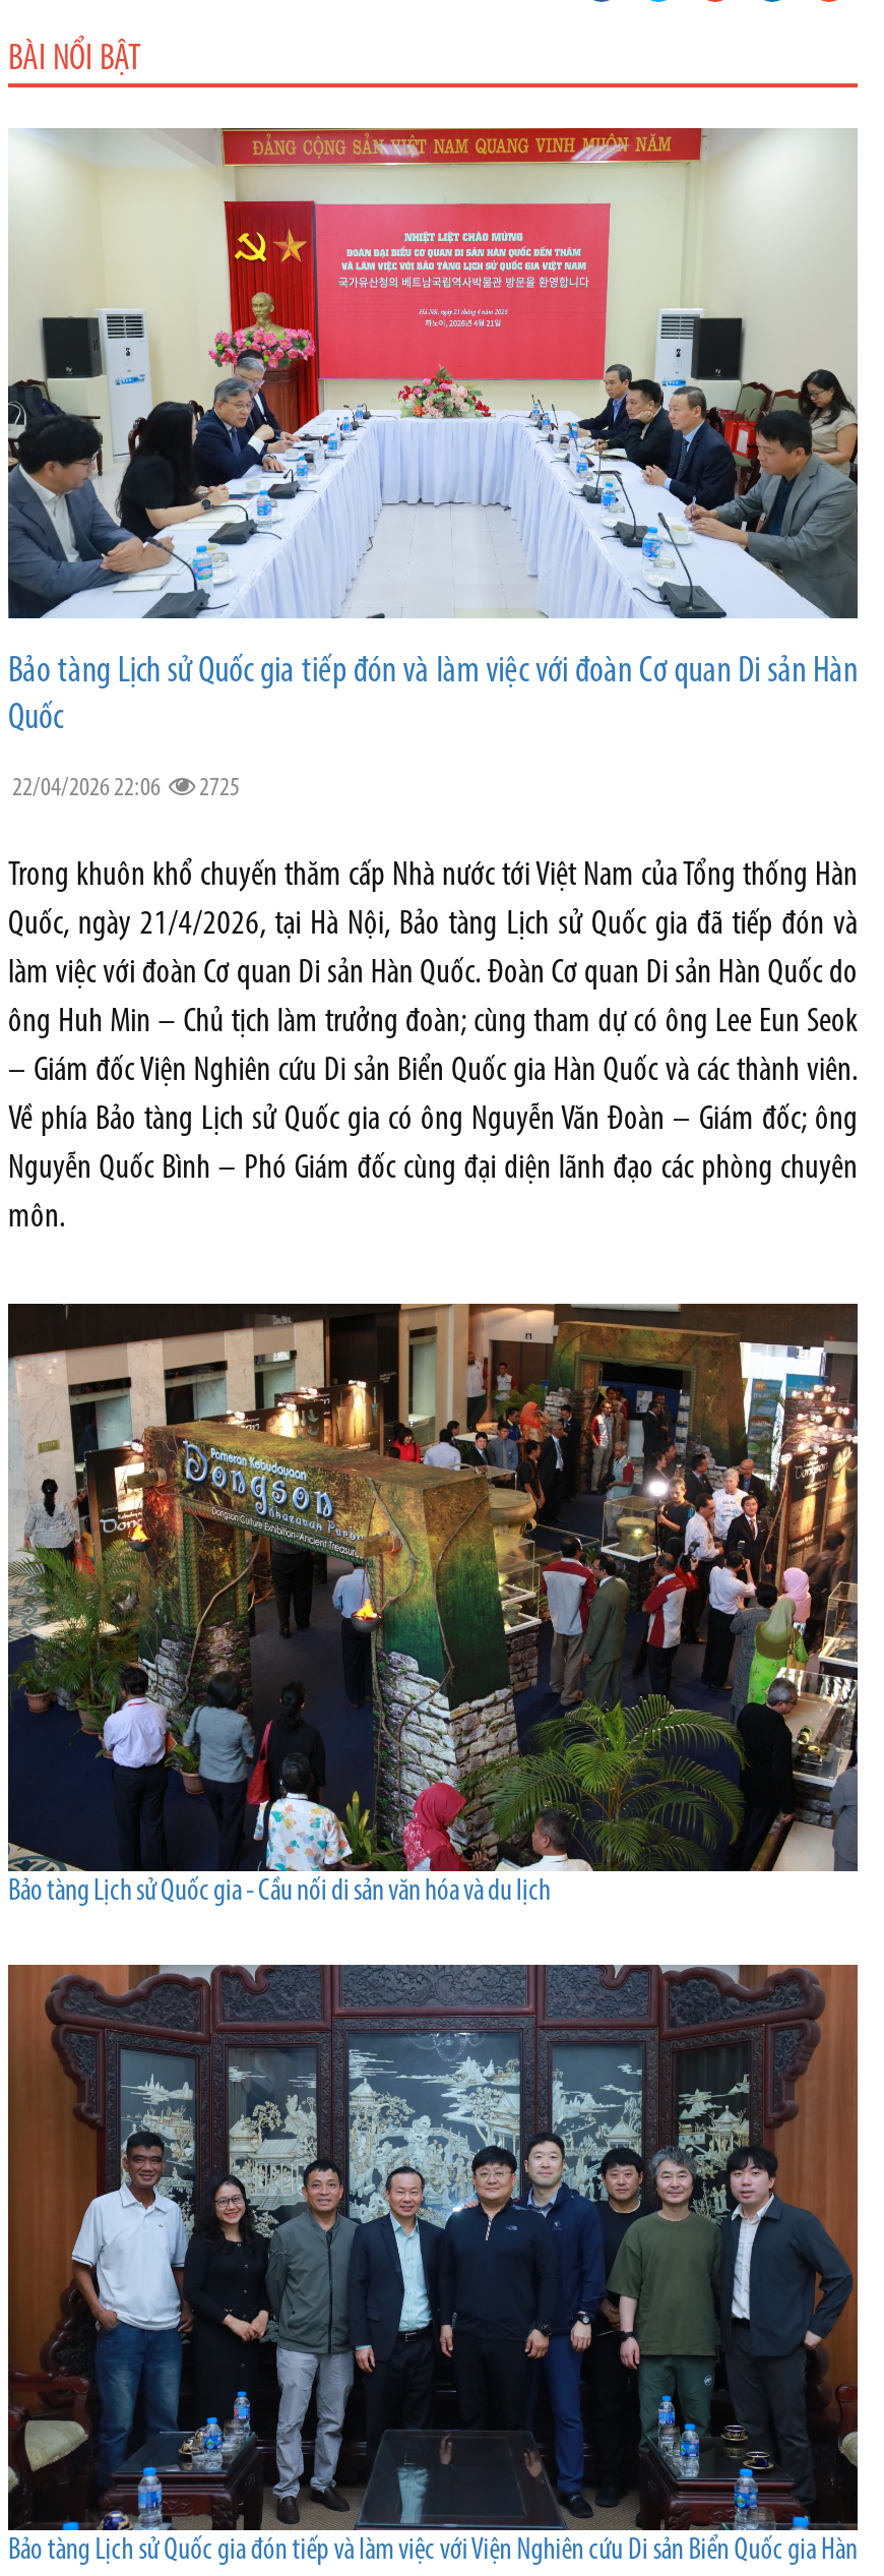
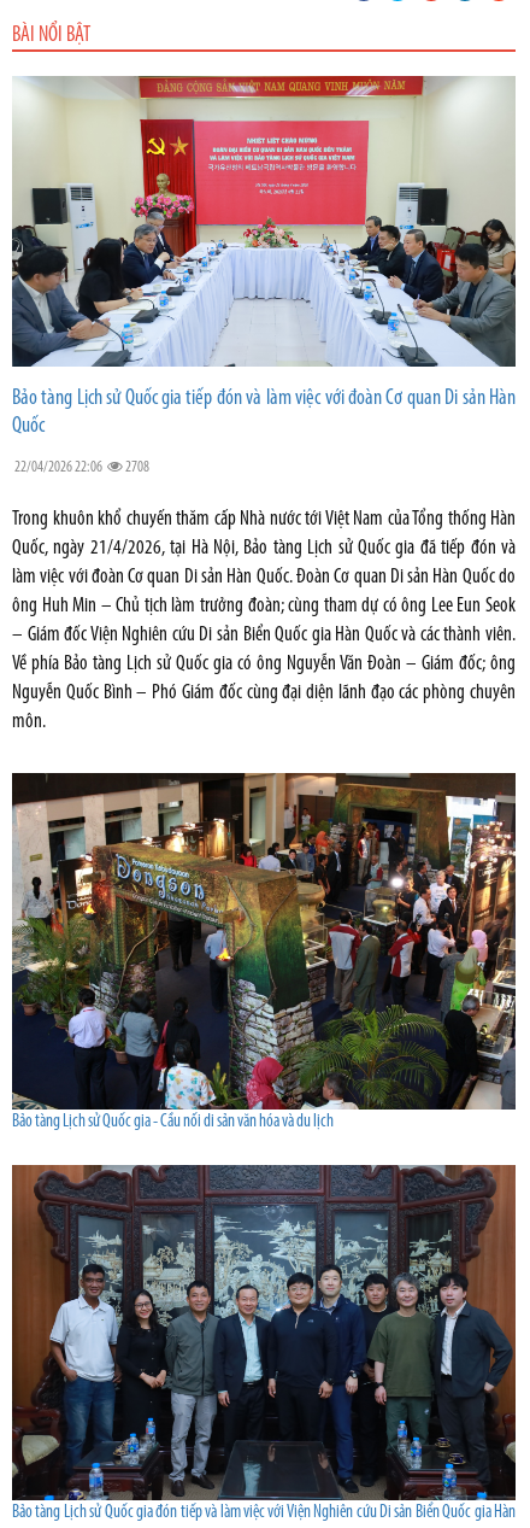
[12,774,240,800] 22/04/2026 22:06 2725 -> [14,459,149,475] 22/04/2026 22:06 2708

